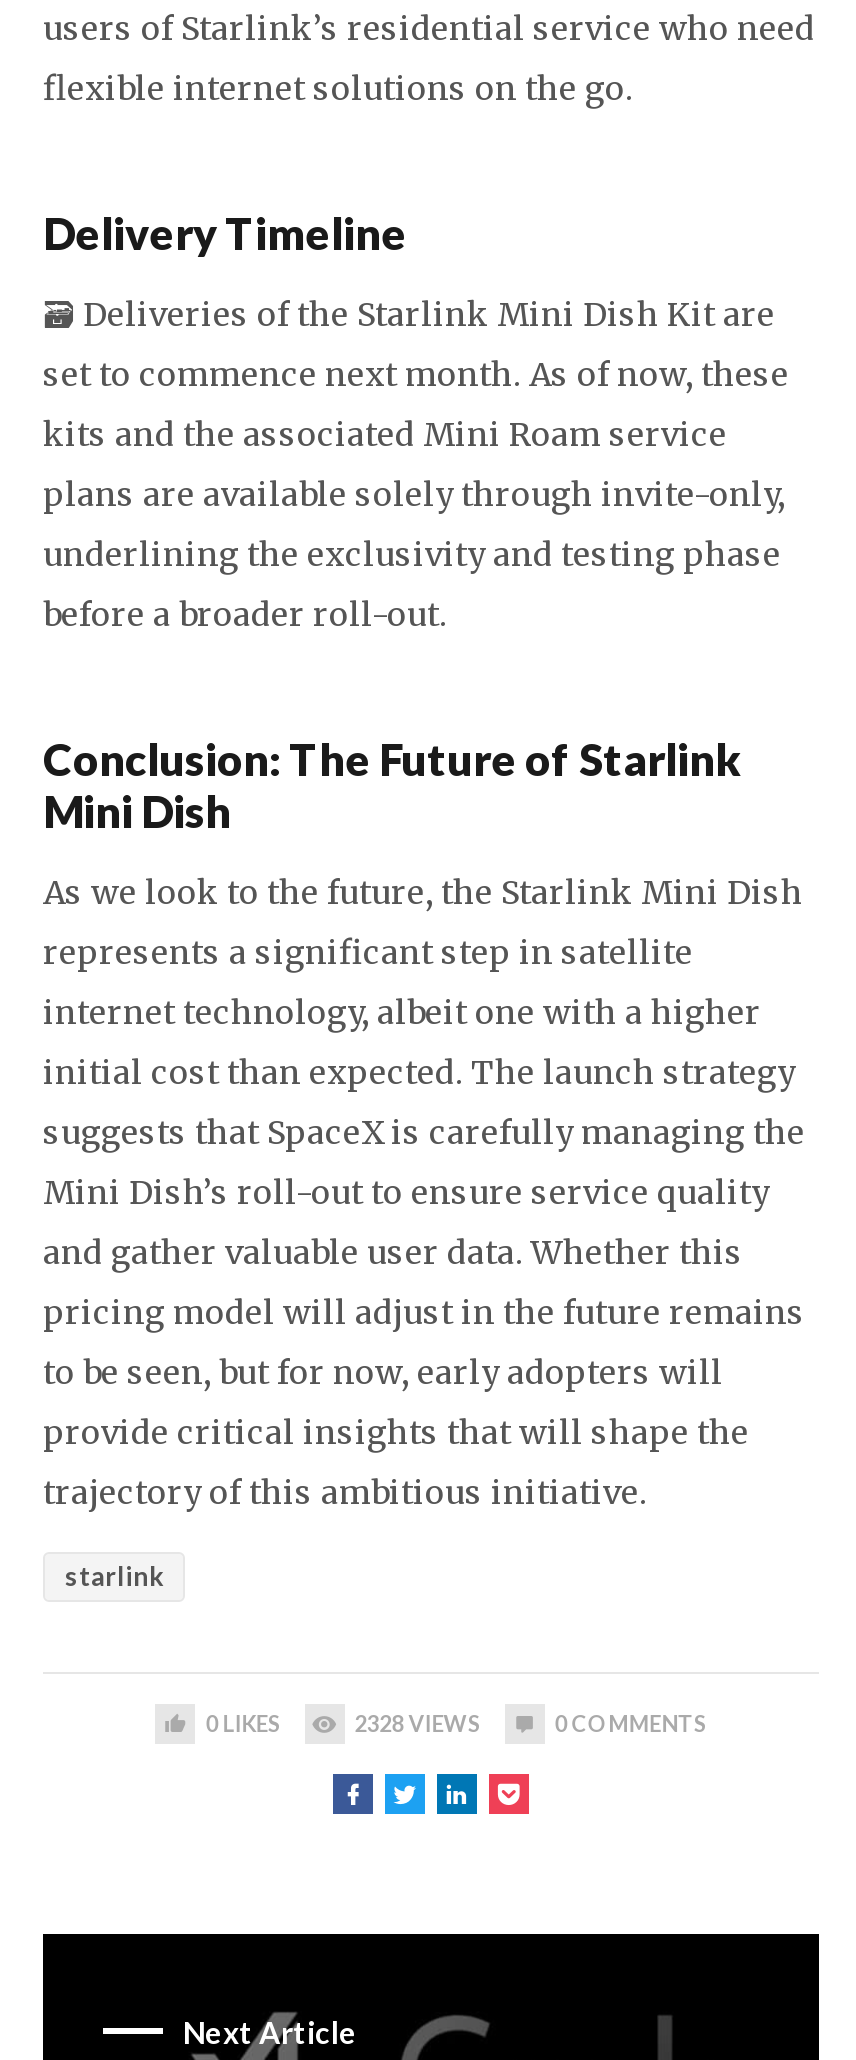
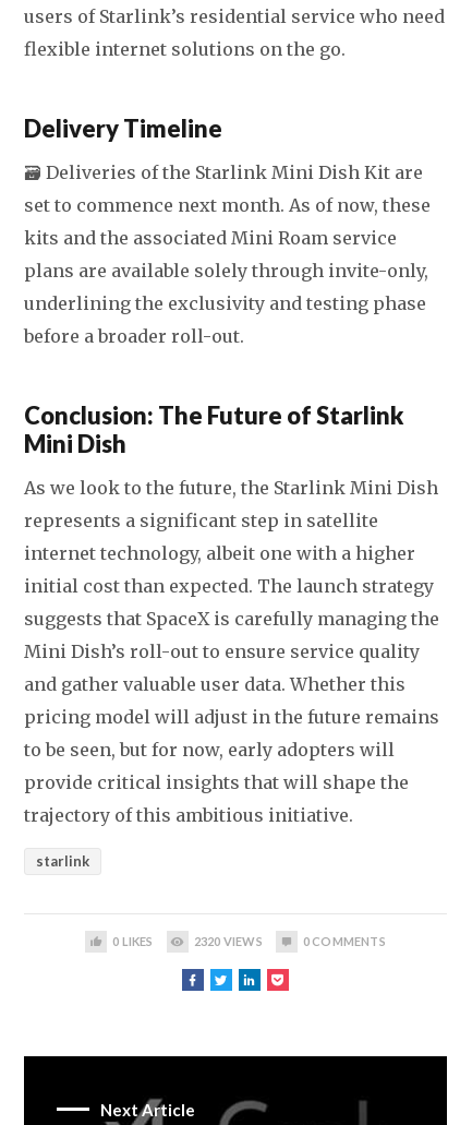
[354,1711,480,1737] 2328 VIEWS -> [194,934,262,949] 2320 VIEWS

